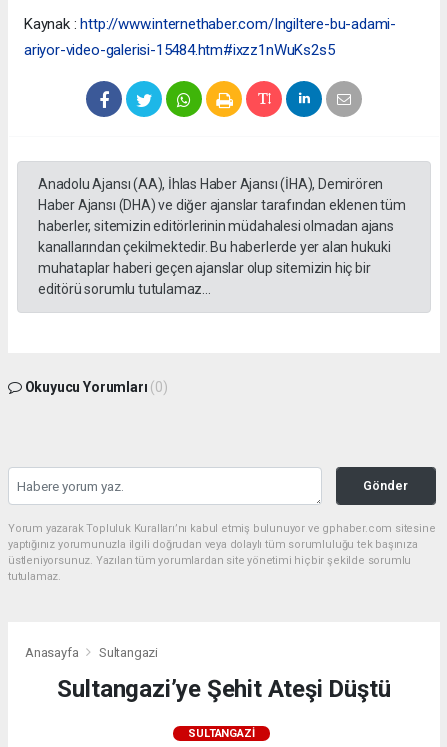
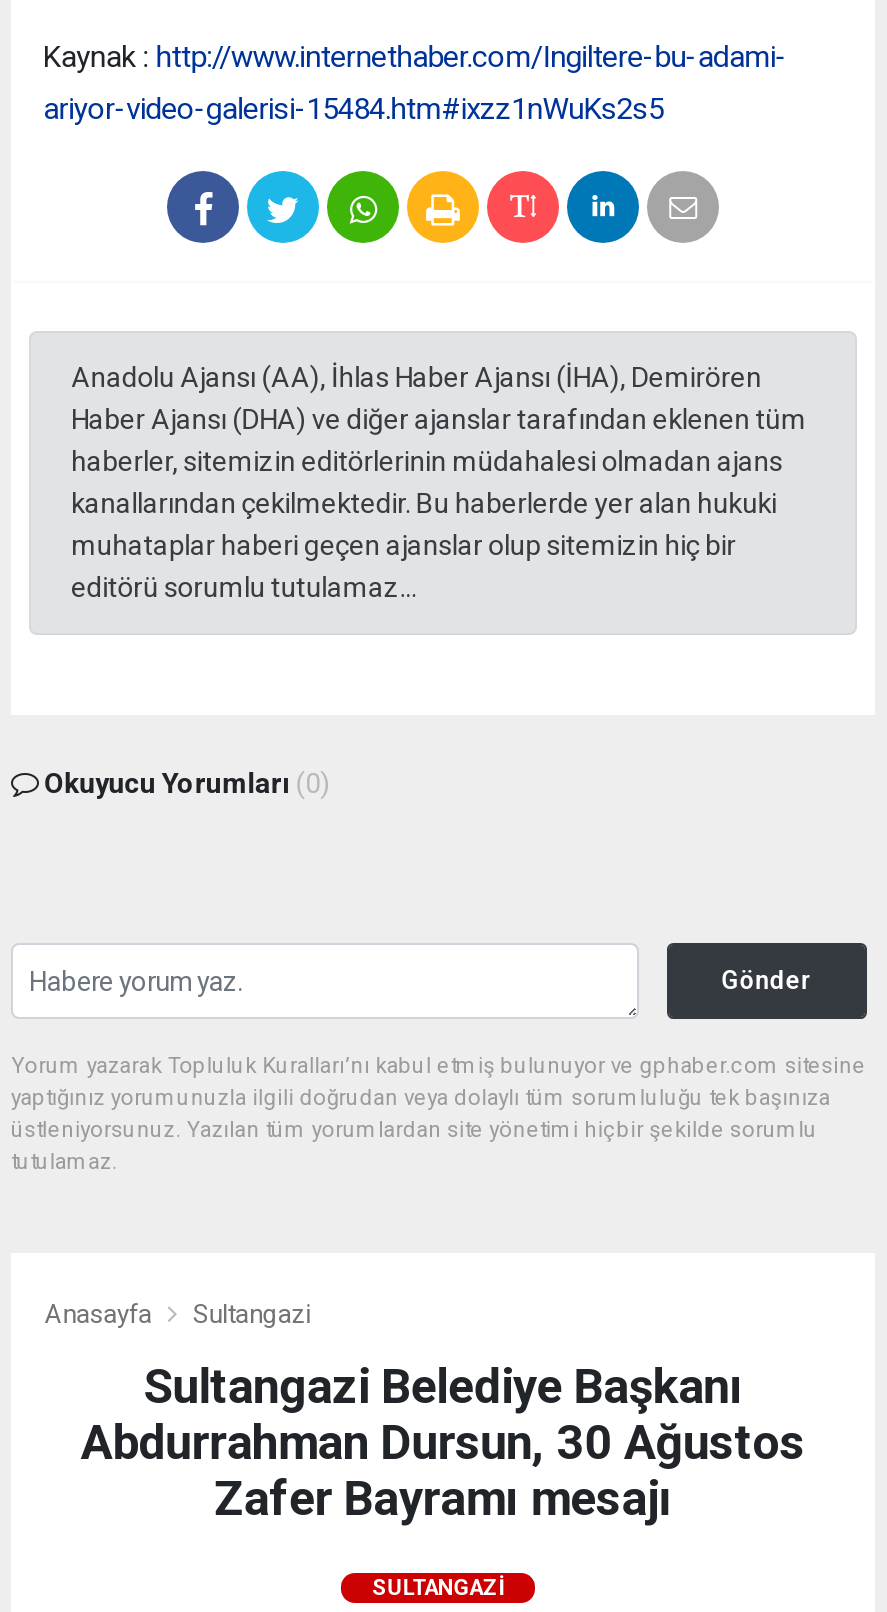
[57,675,390,703] Sultangazi’ye Şehit Ateşi Düştü -> [81,1360,805,1528] Sultangazi Belediye Başkanı | Abdurrahman Dursun, 30 Ağustos | Zafer Bayramı mesajı

